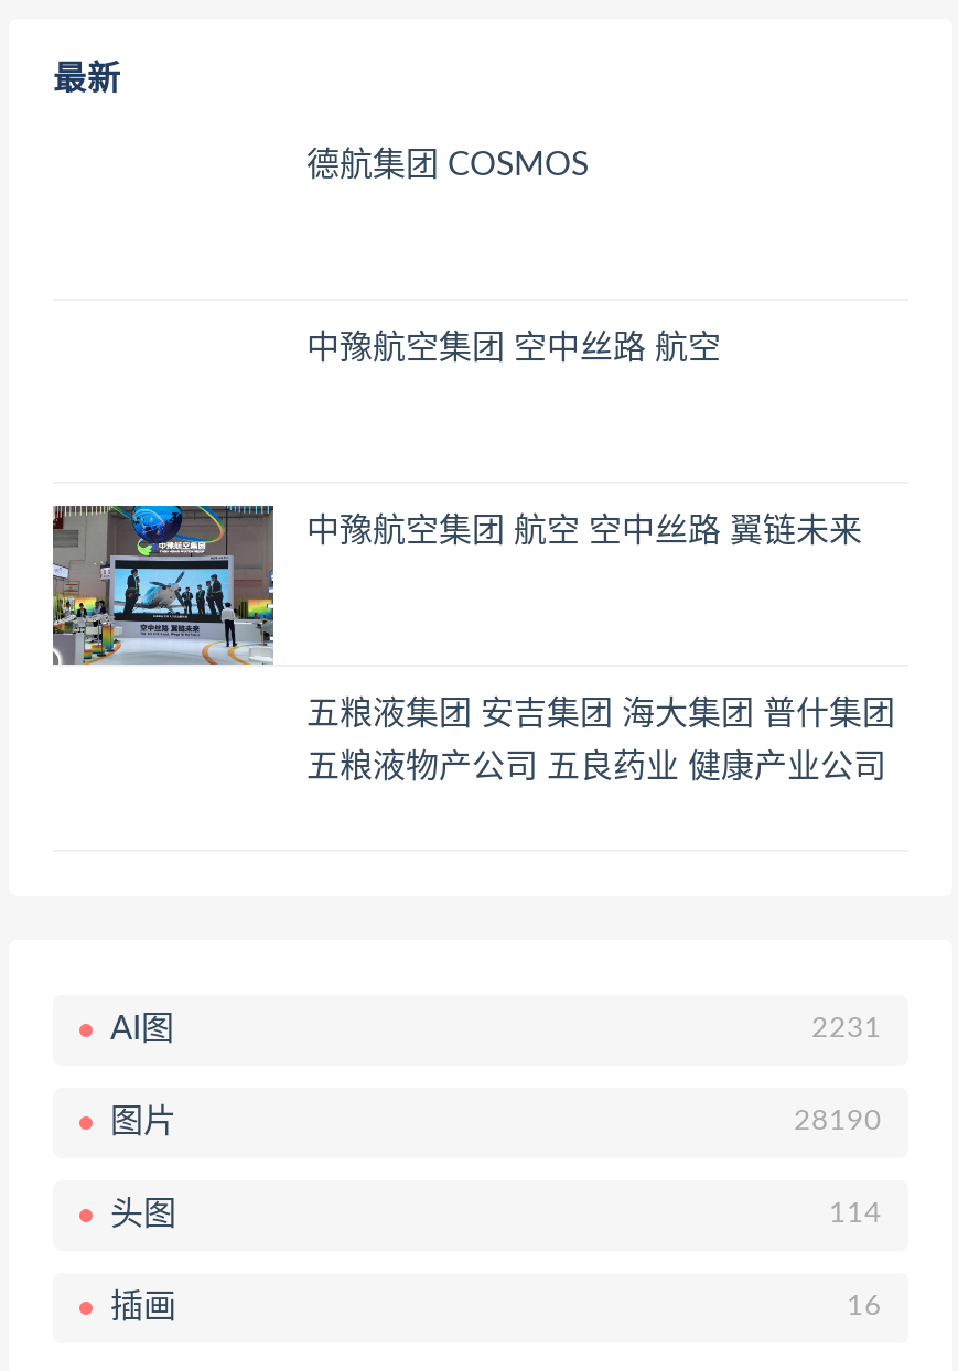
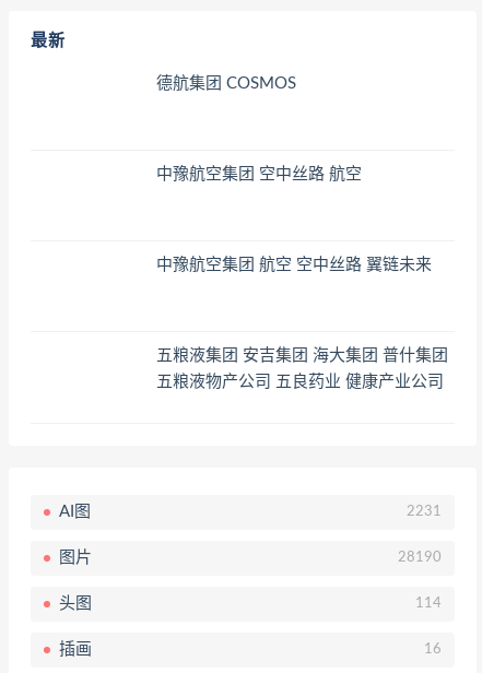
[51,504,276,667] [image] -> none

